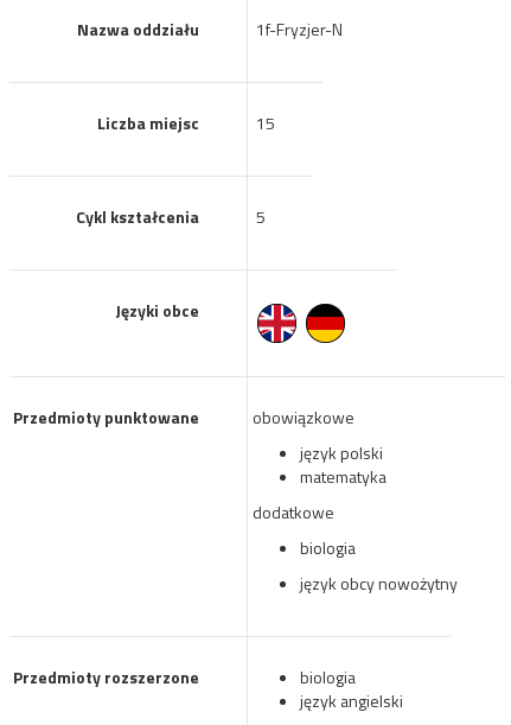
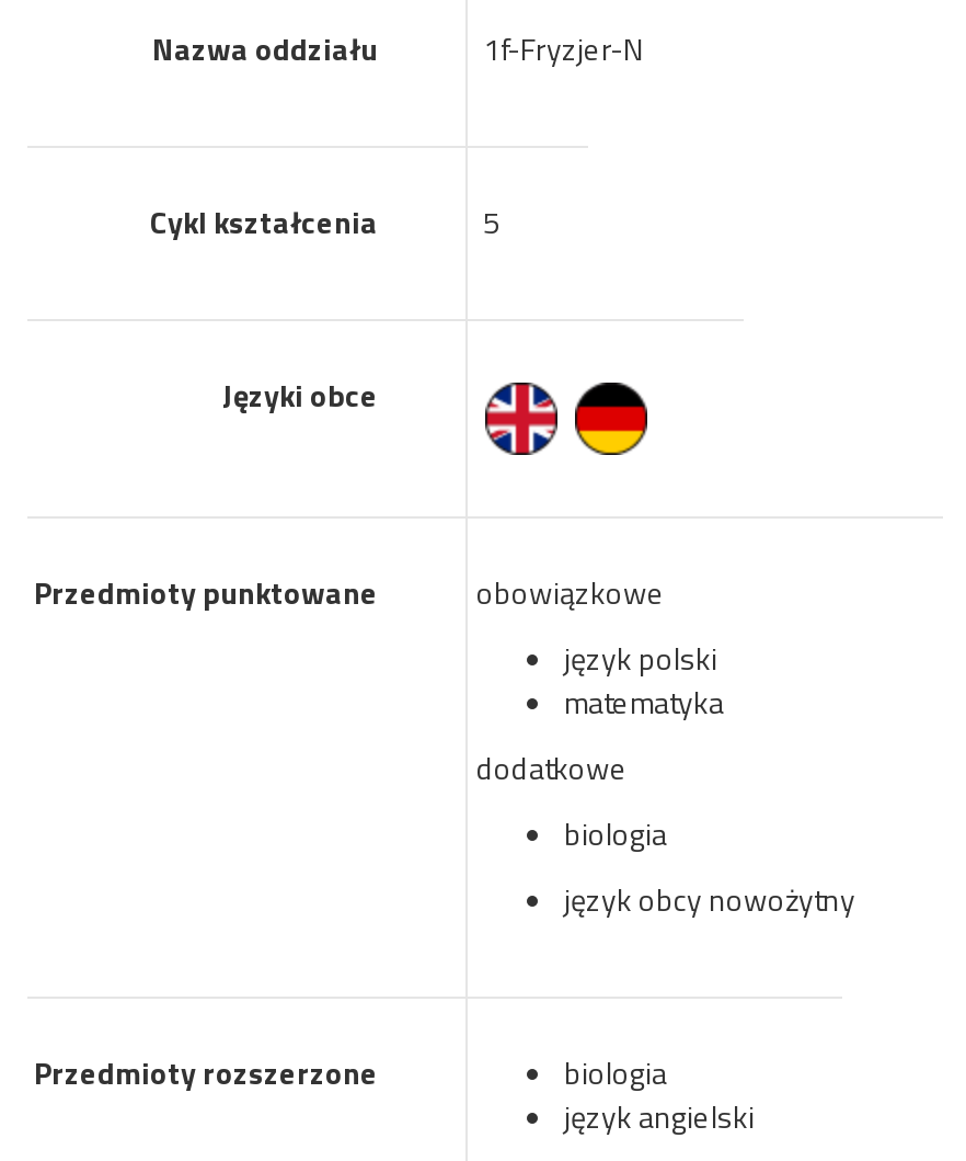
[97,111,275,136] Liczba miejsc | 15 -> none

